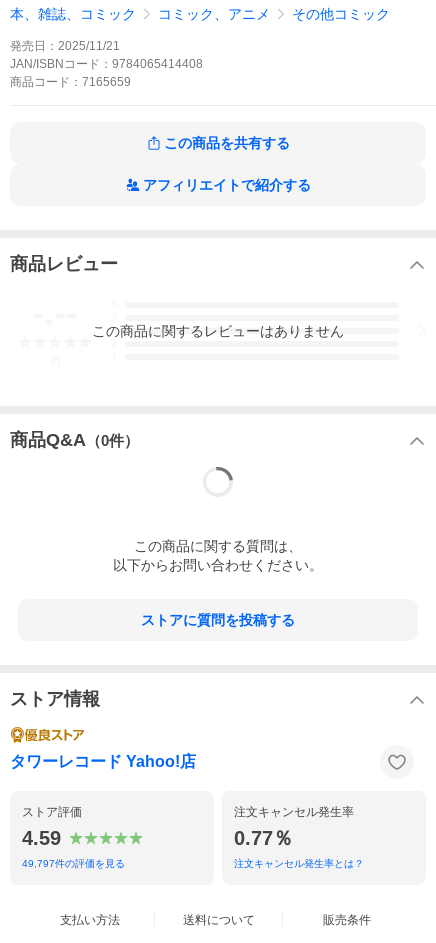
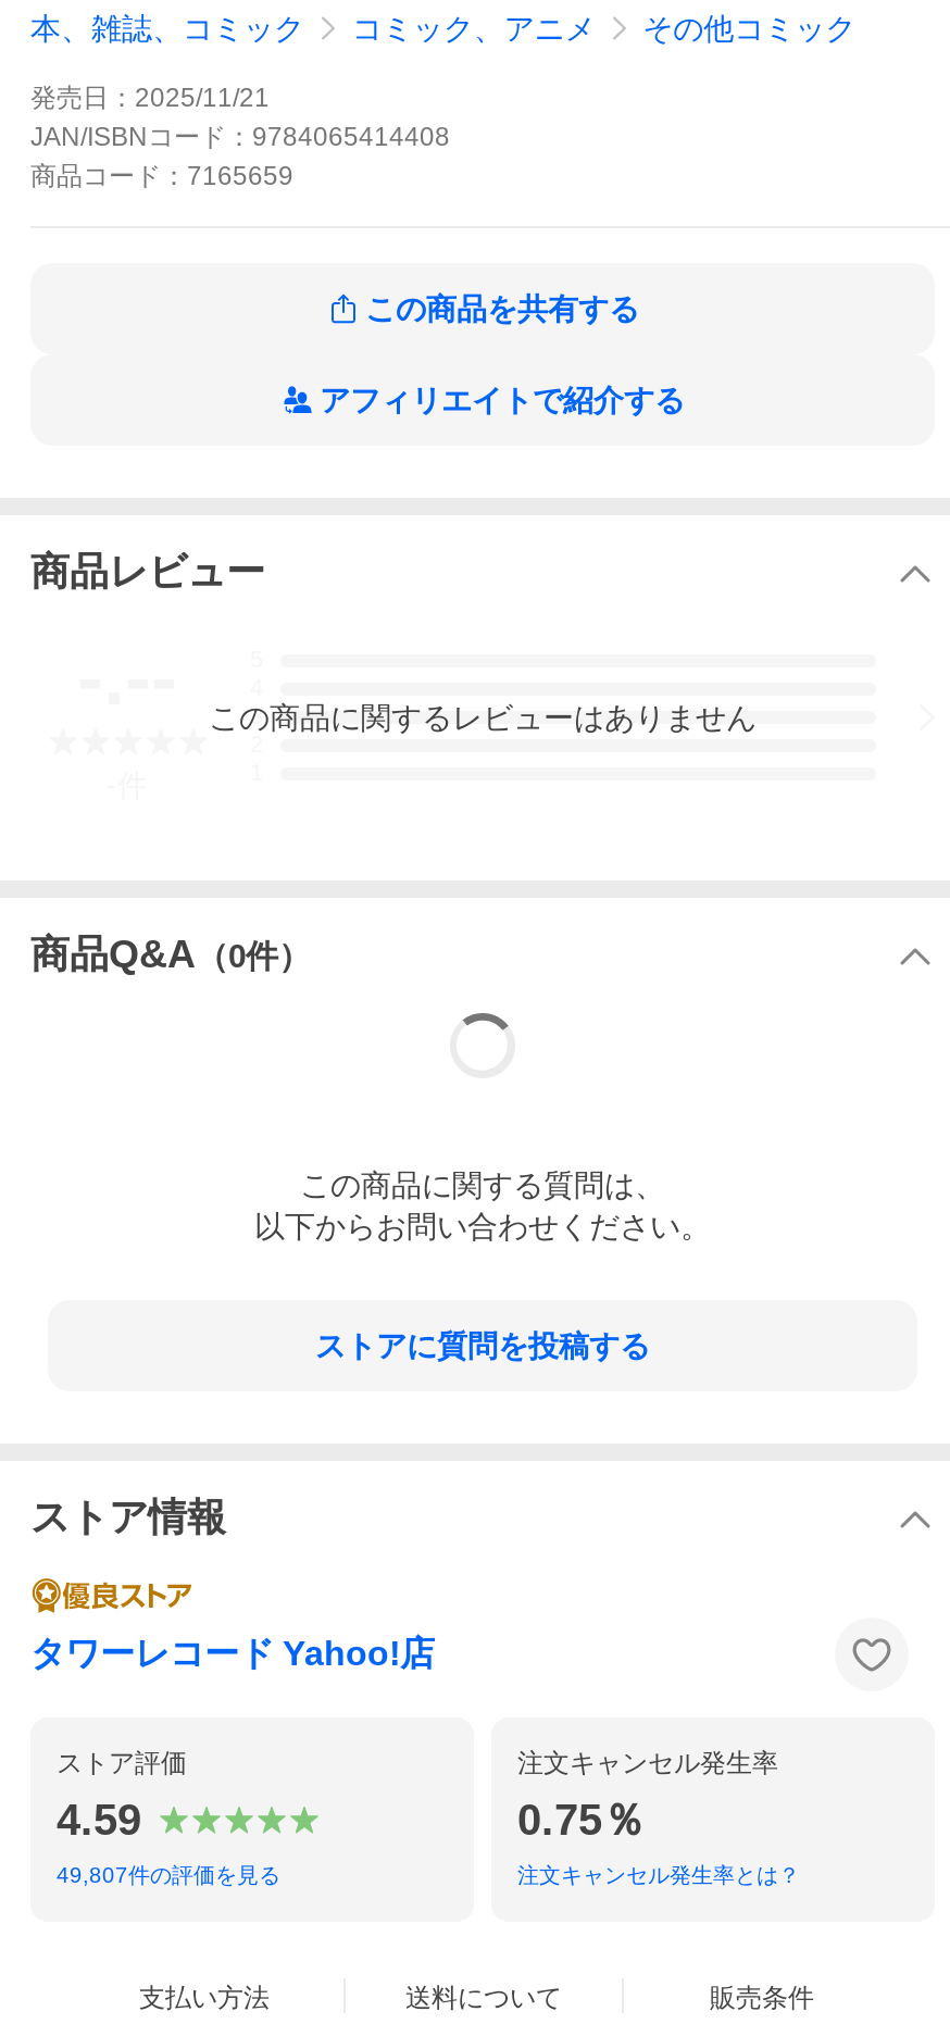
[234,827,293,849] 0.77％ -> [517,1796,646,1844] 0.75％
[22,858,125,869] 49,797件の評価を見る -> [57,1864,280,1888] 49,807件の評価を見る

